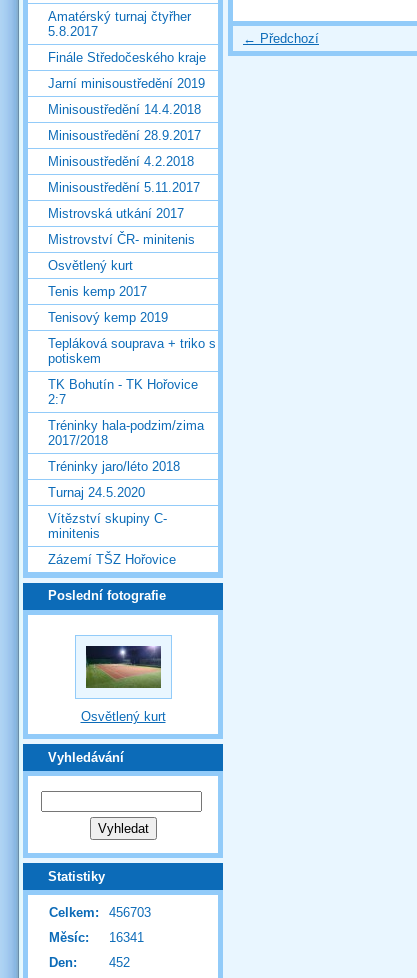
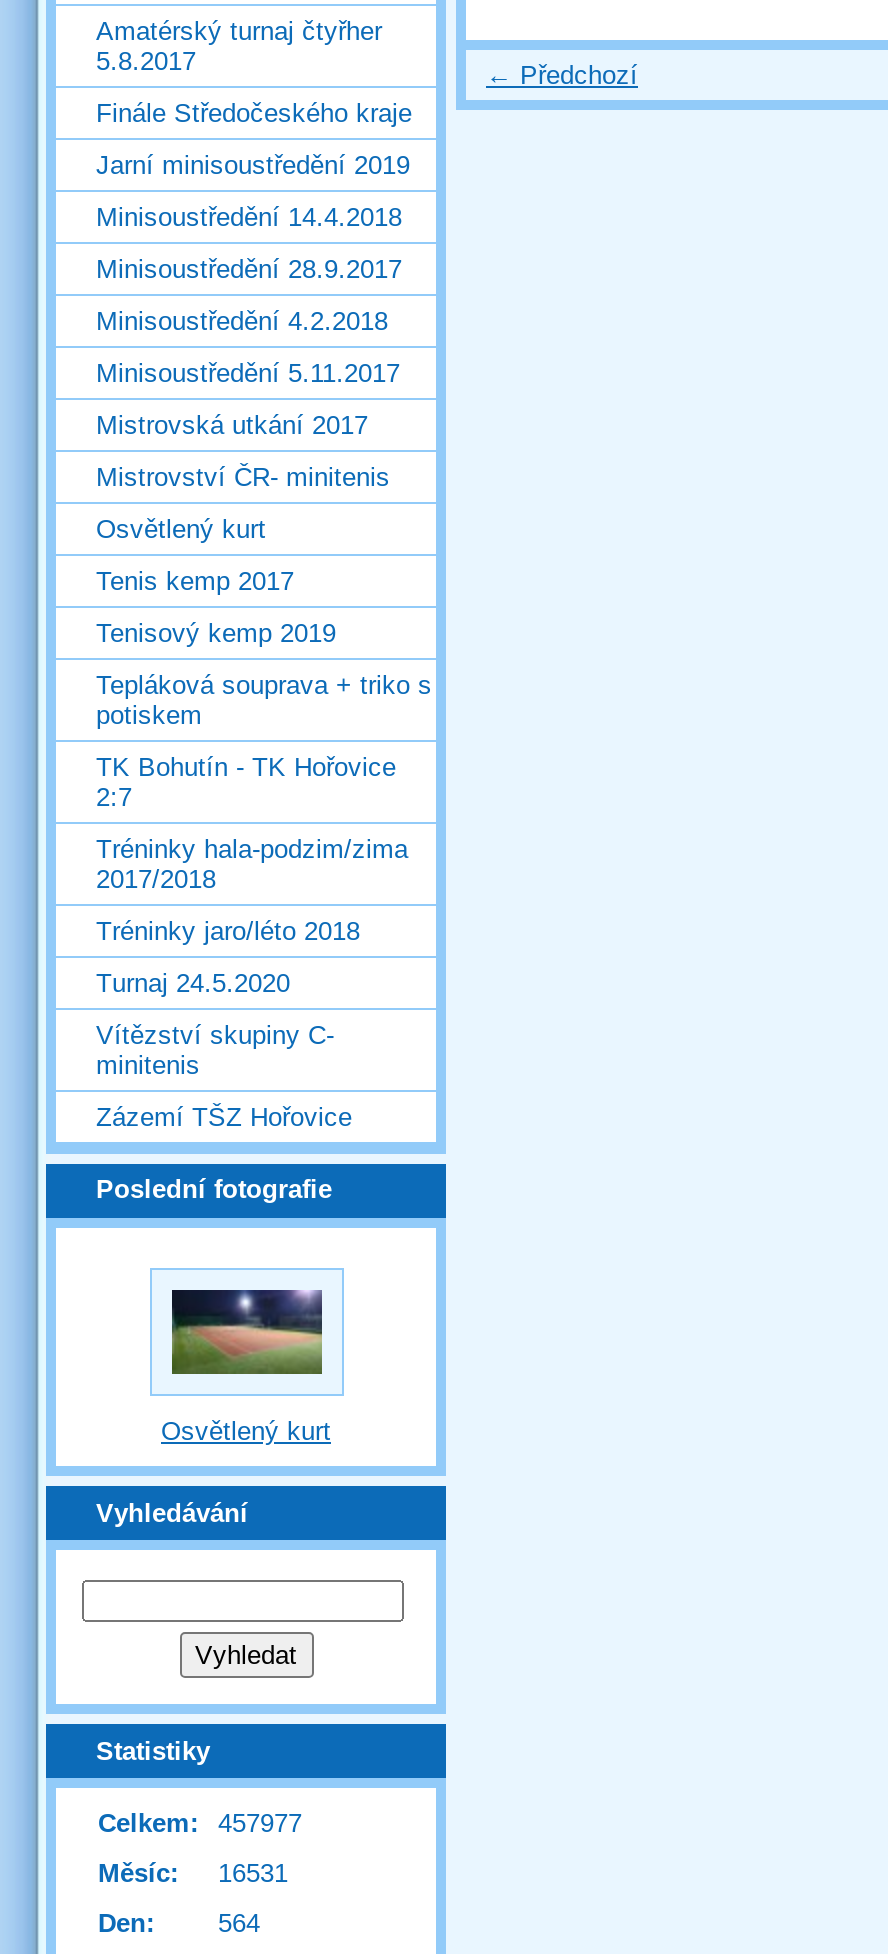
[49,905,151,920] Celkem: 456703 -> [98,1808,302,1838] Celkem: 457977
[49,930,144,945] Měsíc: 16341 -> [98,1858,288,1888] Měsíc: 16531
[109,955,130,970] 452 -> [218,1908,260,1938] 564

